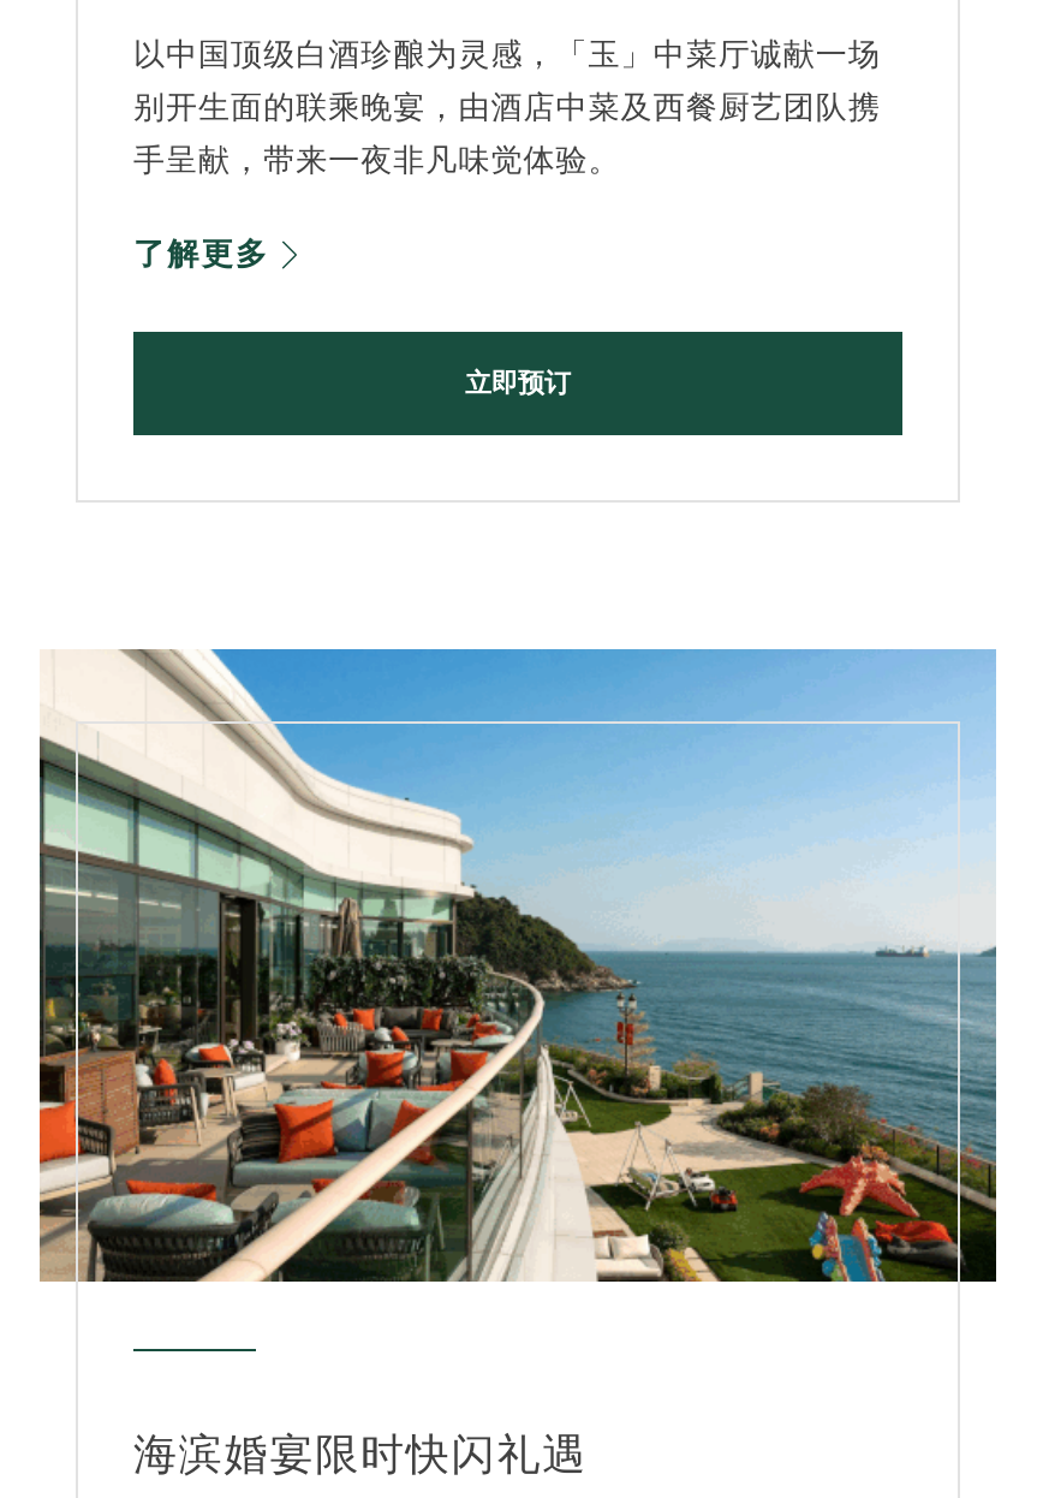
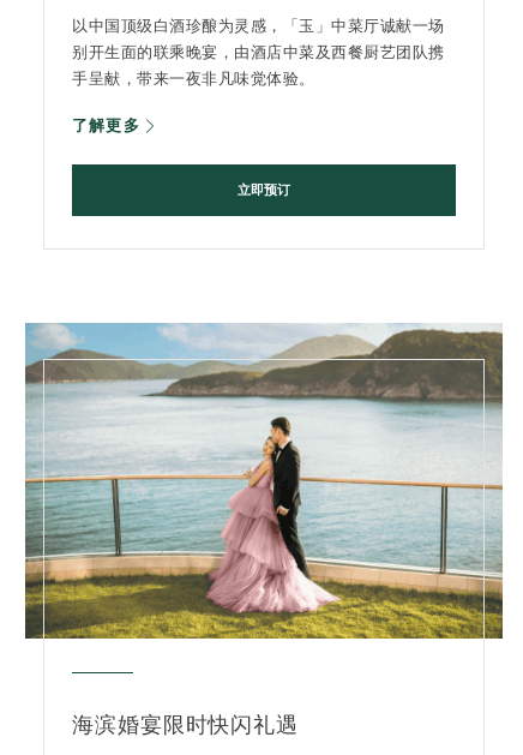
[37,647,999,1284] [image] -> [24,322,504,640] [image]

